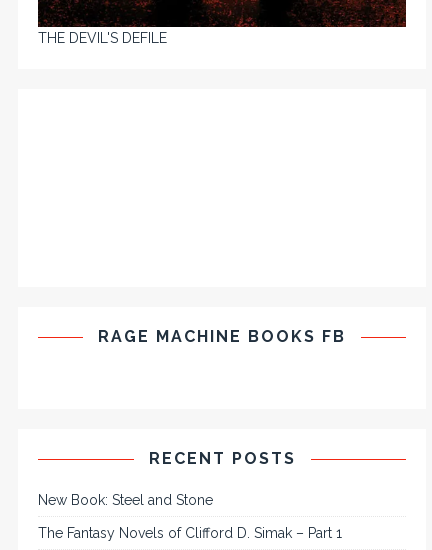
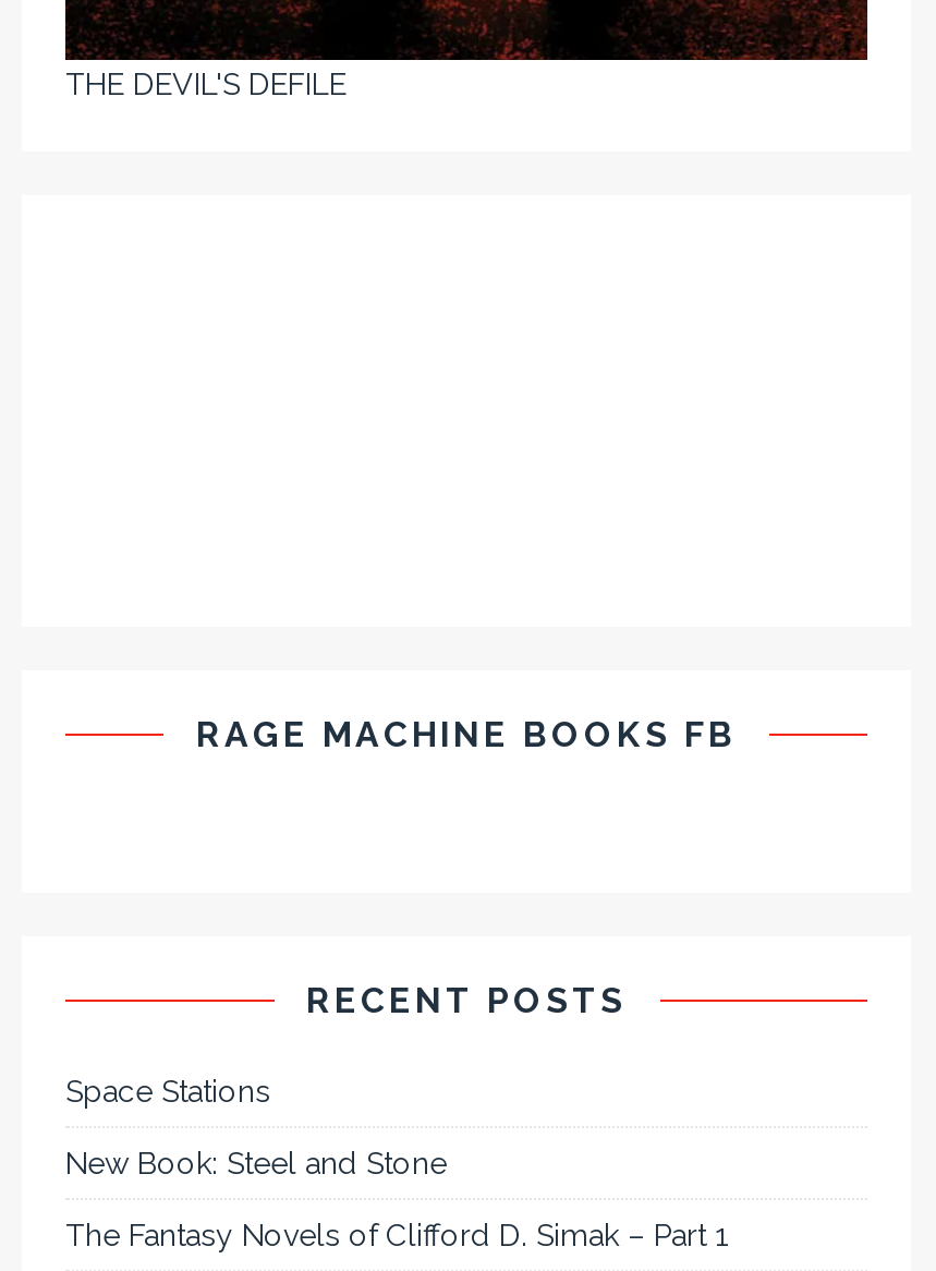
none -> [65,1073,270,1107] Space Stations

